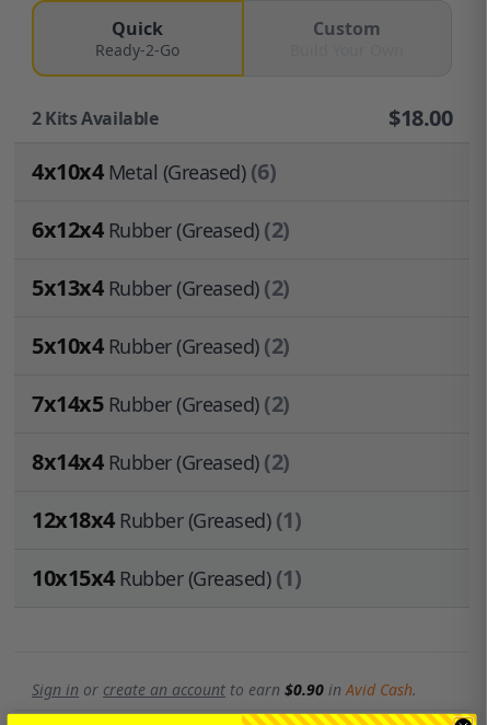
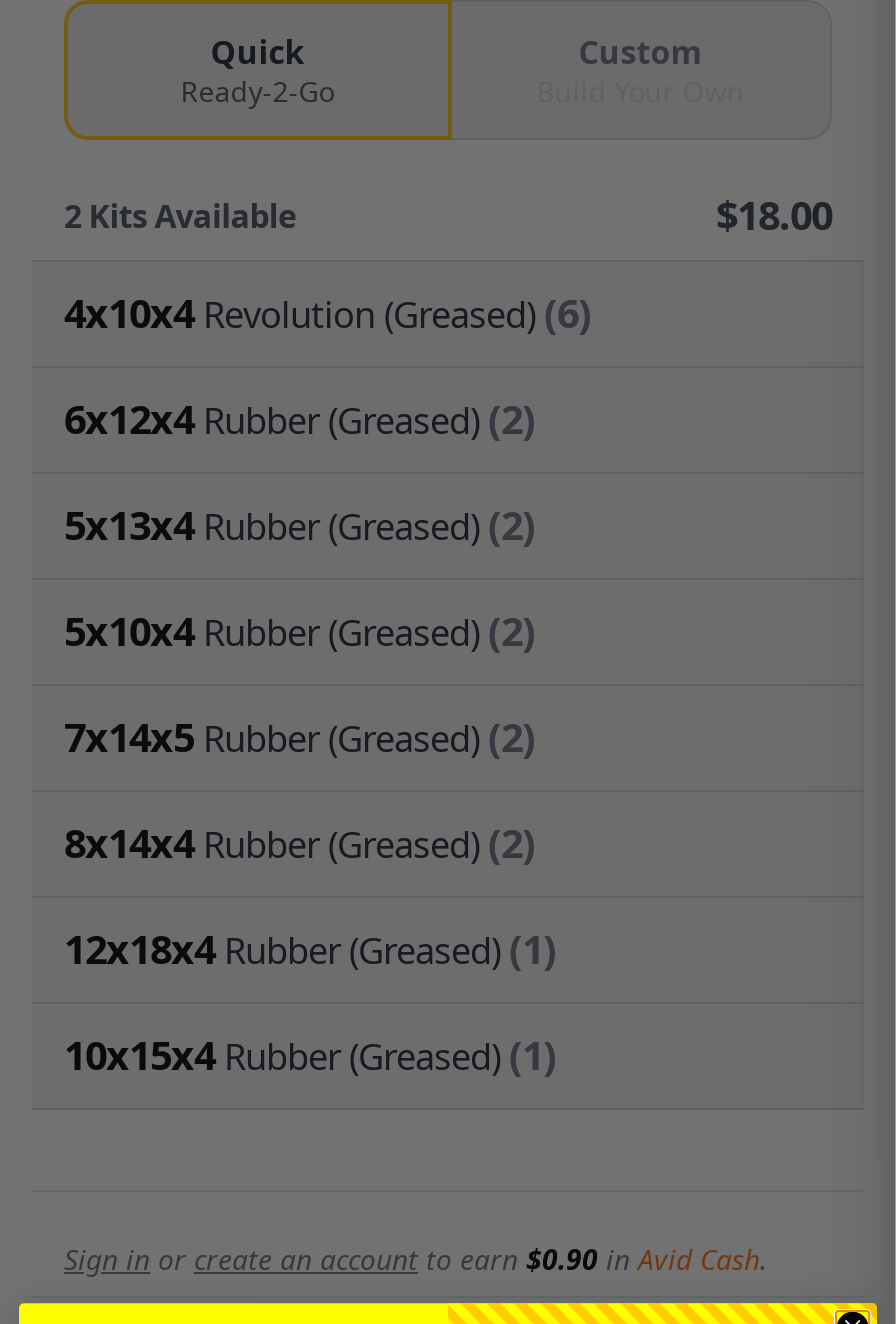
[32,157,276,186] 4x10x4 Metal (Greased) (6) -> [64,286,591,340] 4x10x4 Revolution (Greased) (6)

